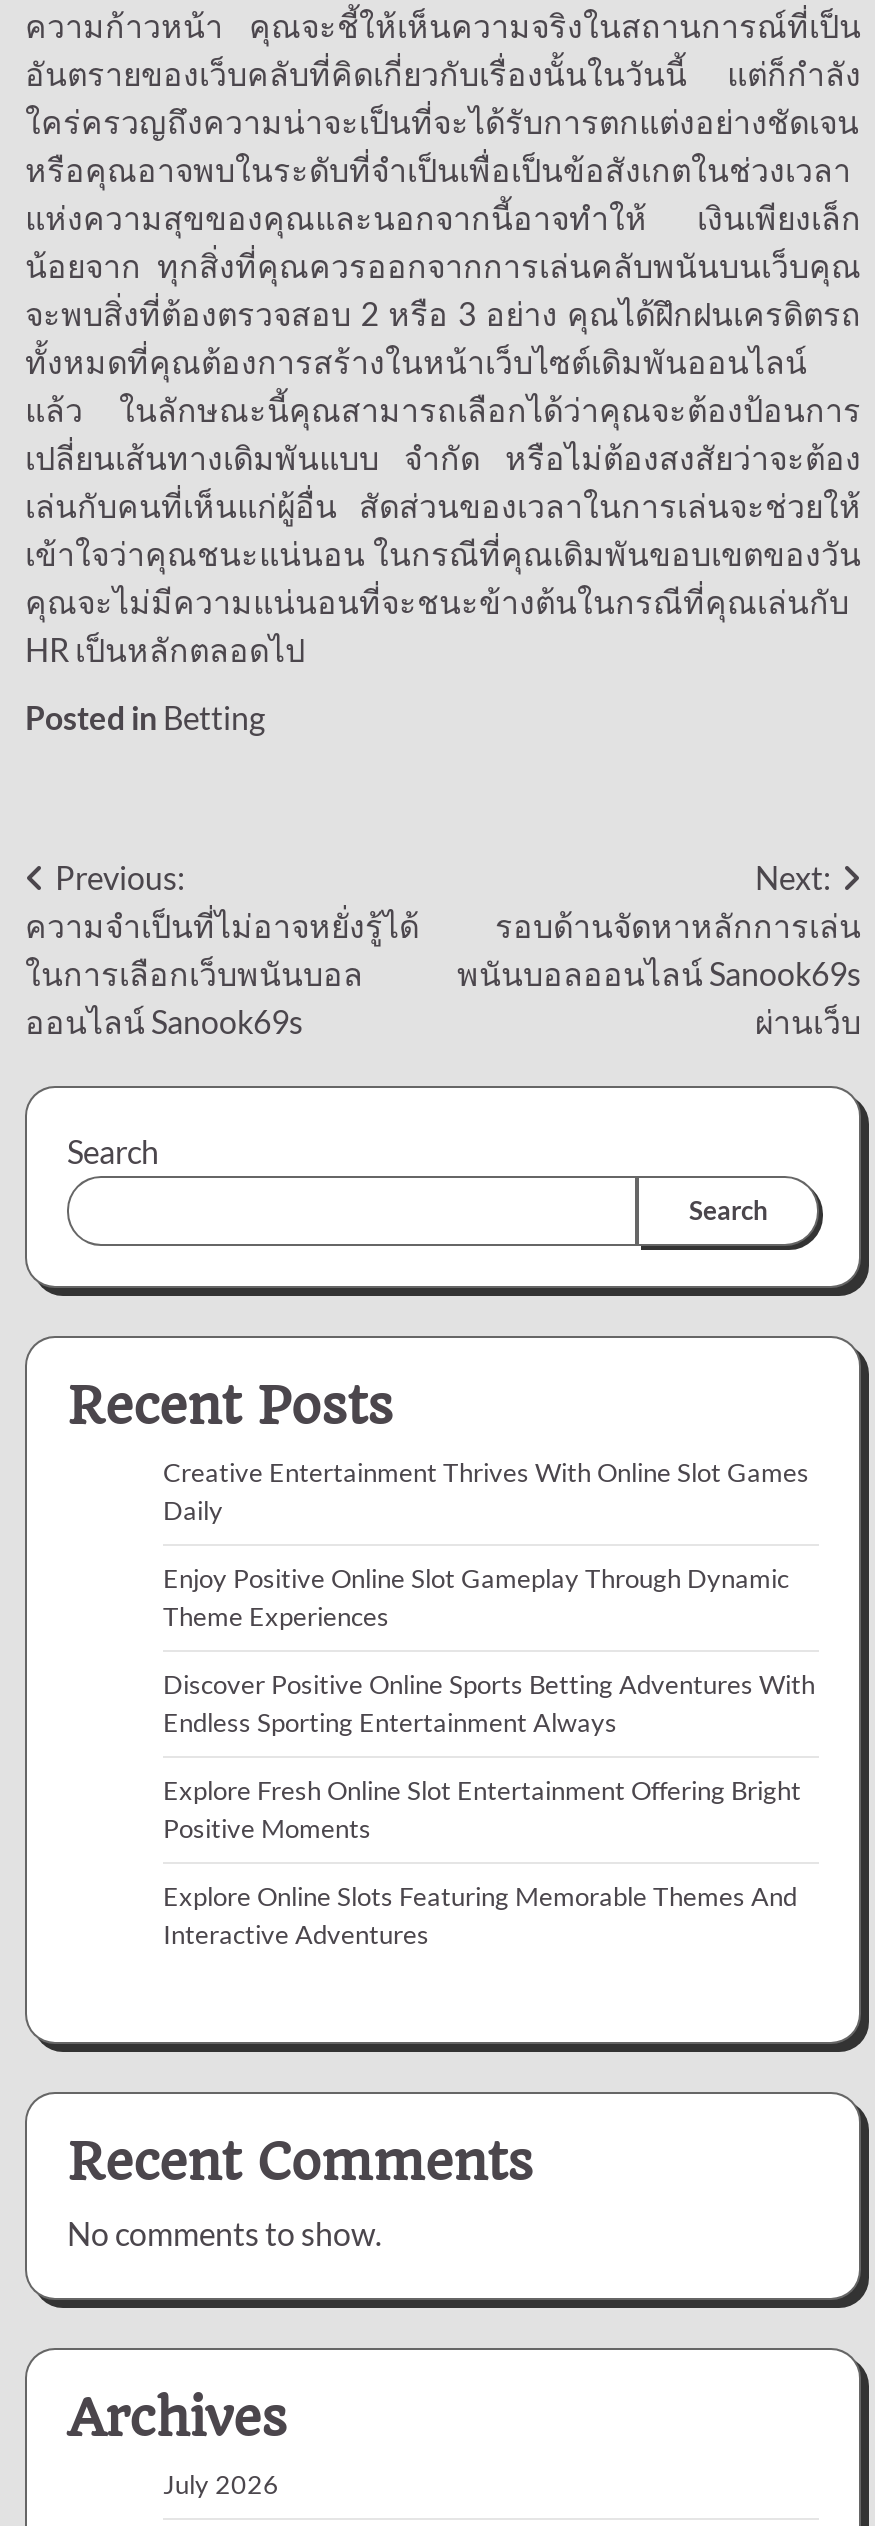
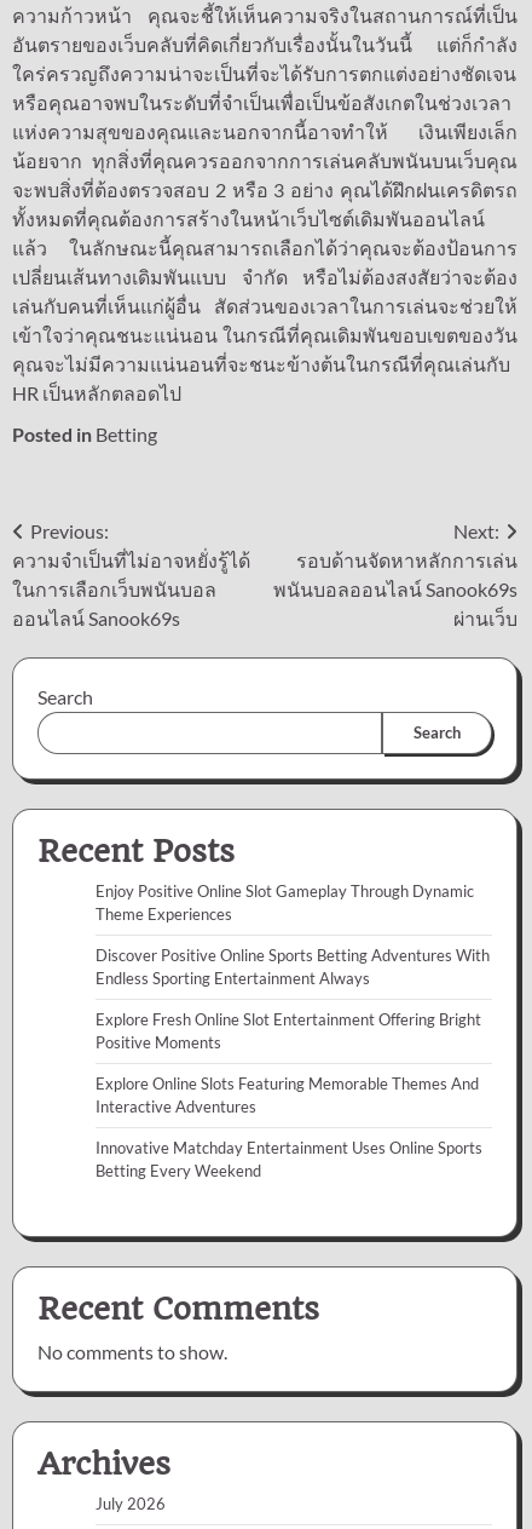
[163,1456,809,1526] Creative Entertainment Thrives With Online Slot Games | Daily -> none
moved [163,1562,815,1950] -> [96,881,490,1116]: Enjoy Positive Online Slot Gameplay Through Dynamic | Theme Experiences | Discover Positive Online Sports Betting Adventures With | Endless Sporting Entertainment Always | Explore Fresh Online Slot Entertainment Offering Bright | Positive Moments | Explore Online Slots Featuring Memorable Themes And | Interactive Adventures
none -> [96,1138,482,1180] Innovative Matchday Entertainment Uses Online Sports | Betting Every Weekend

